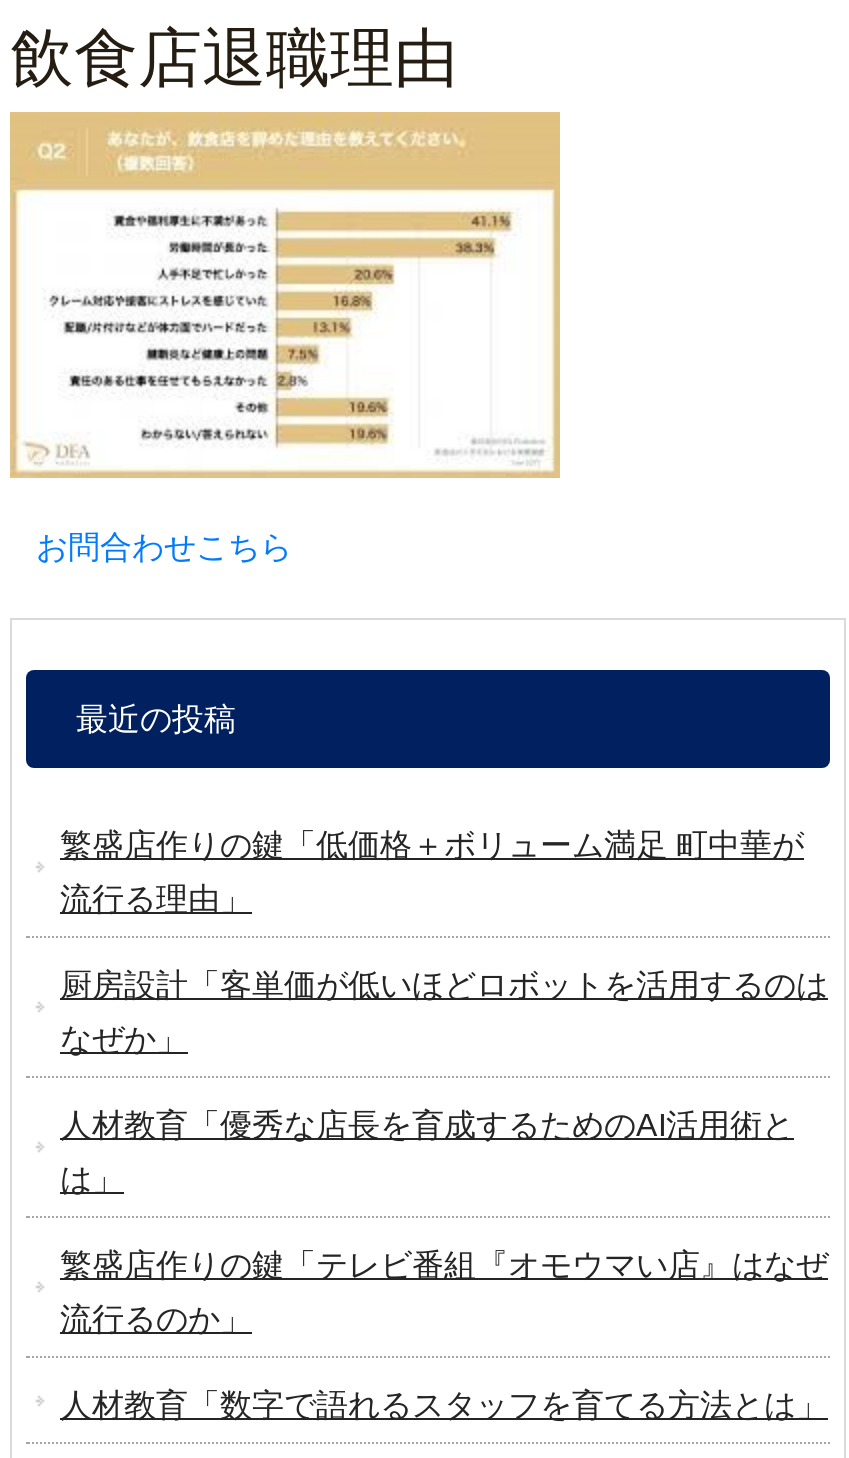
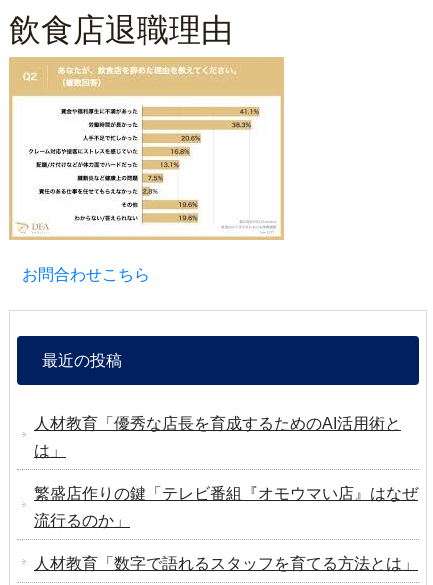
[60,828,828,1056] 繁盛店作りの鍵「低価格＋ボリューム満足 町中華が | 流行る理由」 | 厨房設計「客単価が低いほどロボットを活用するのは | なぜか」 -> none

